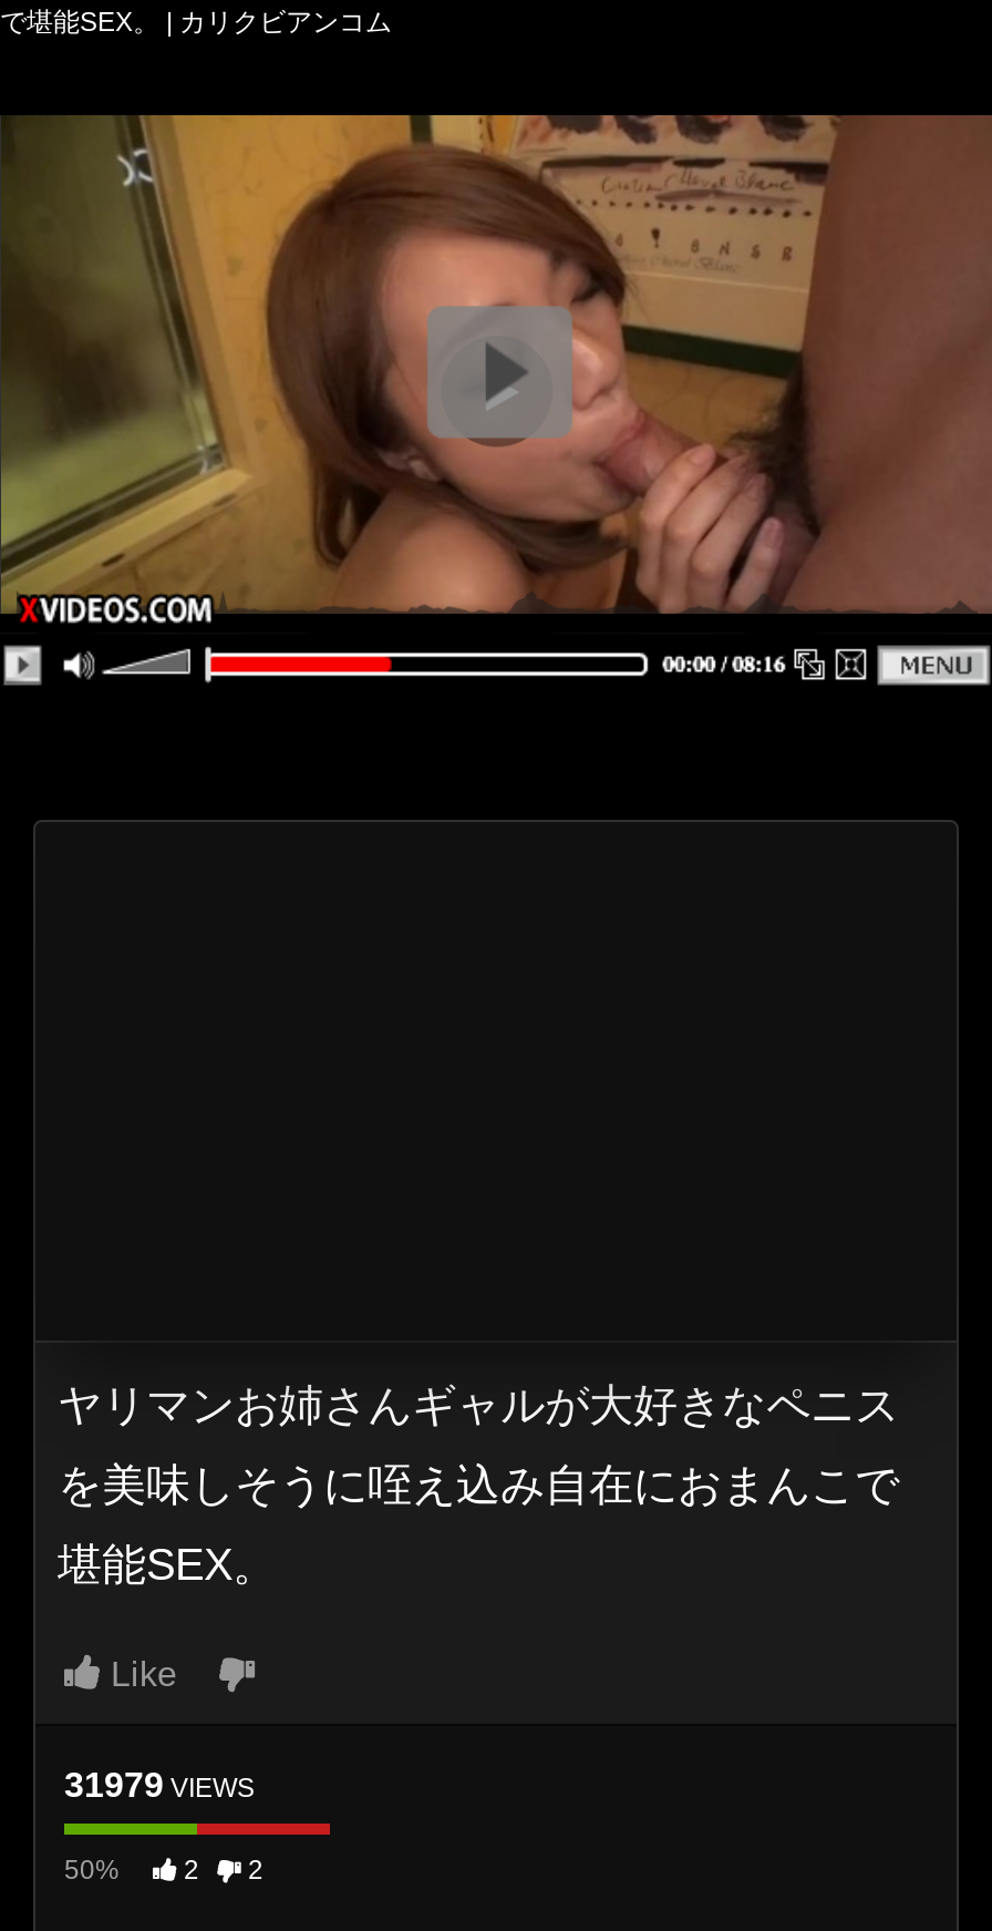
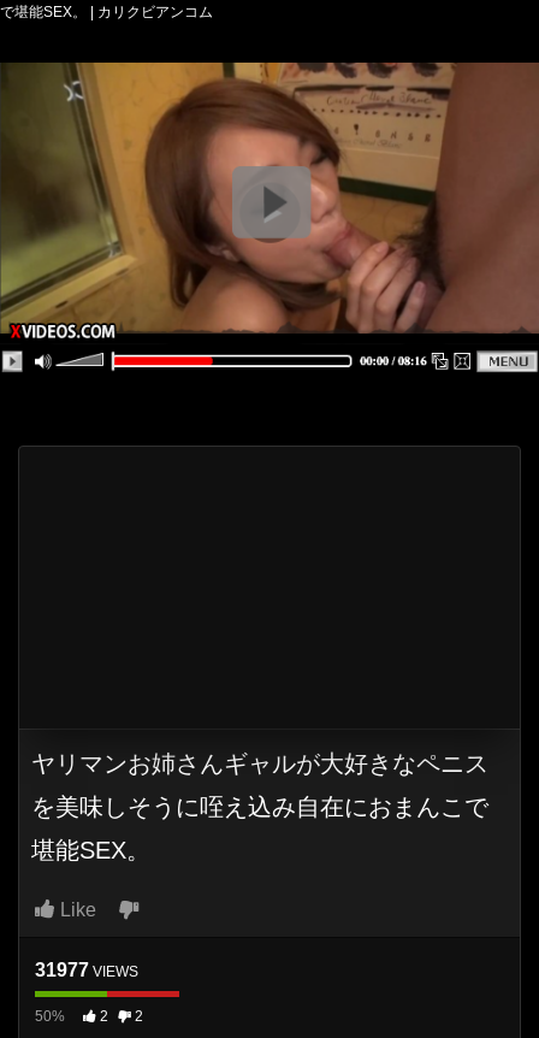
[64,1765,255,1803] 31979 VIEWS -> [35,959,138,980] 31977 VIEWS

